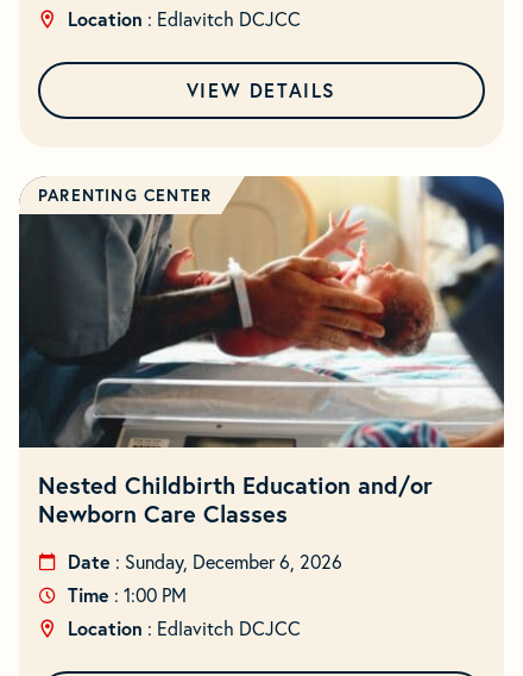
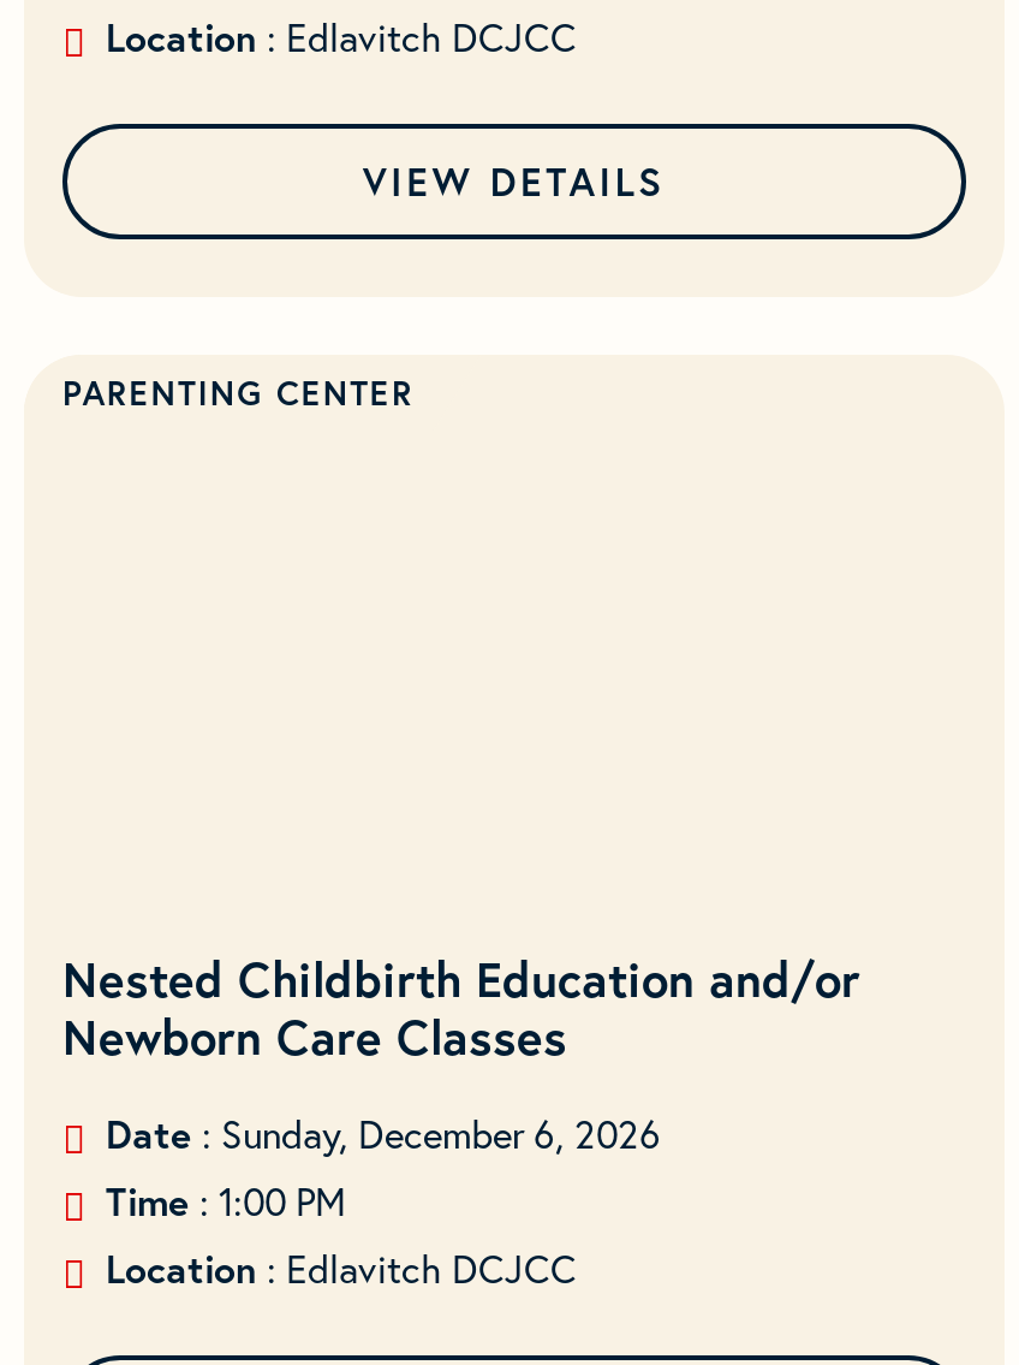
[18,175,505,449] [image] -> none

